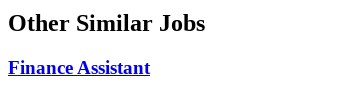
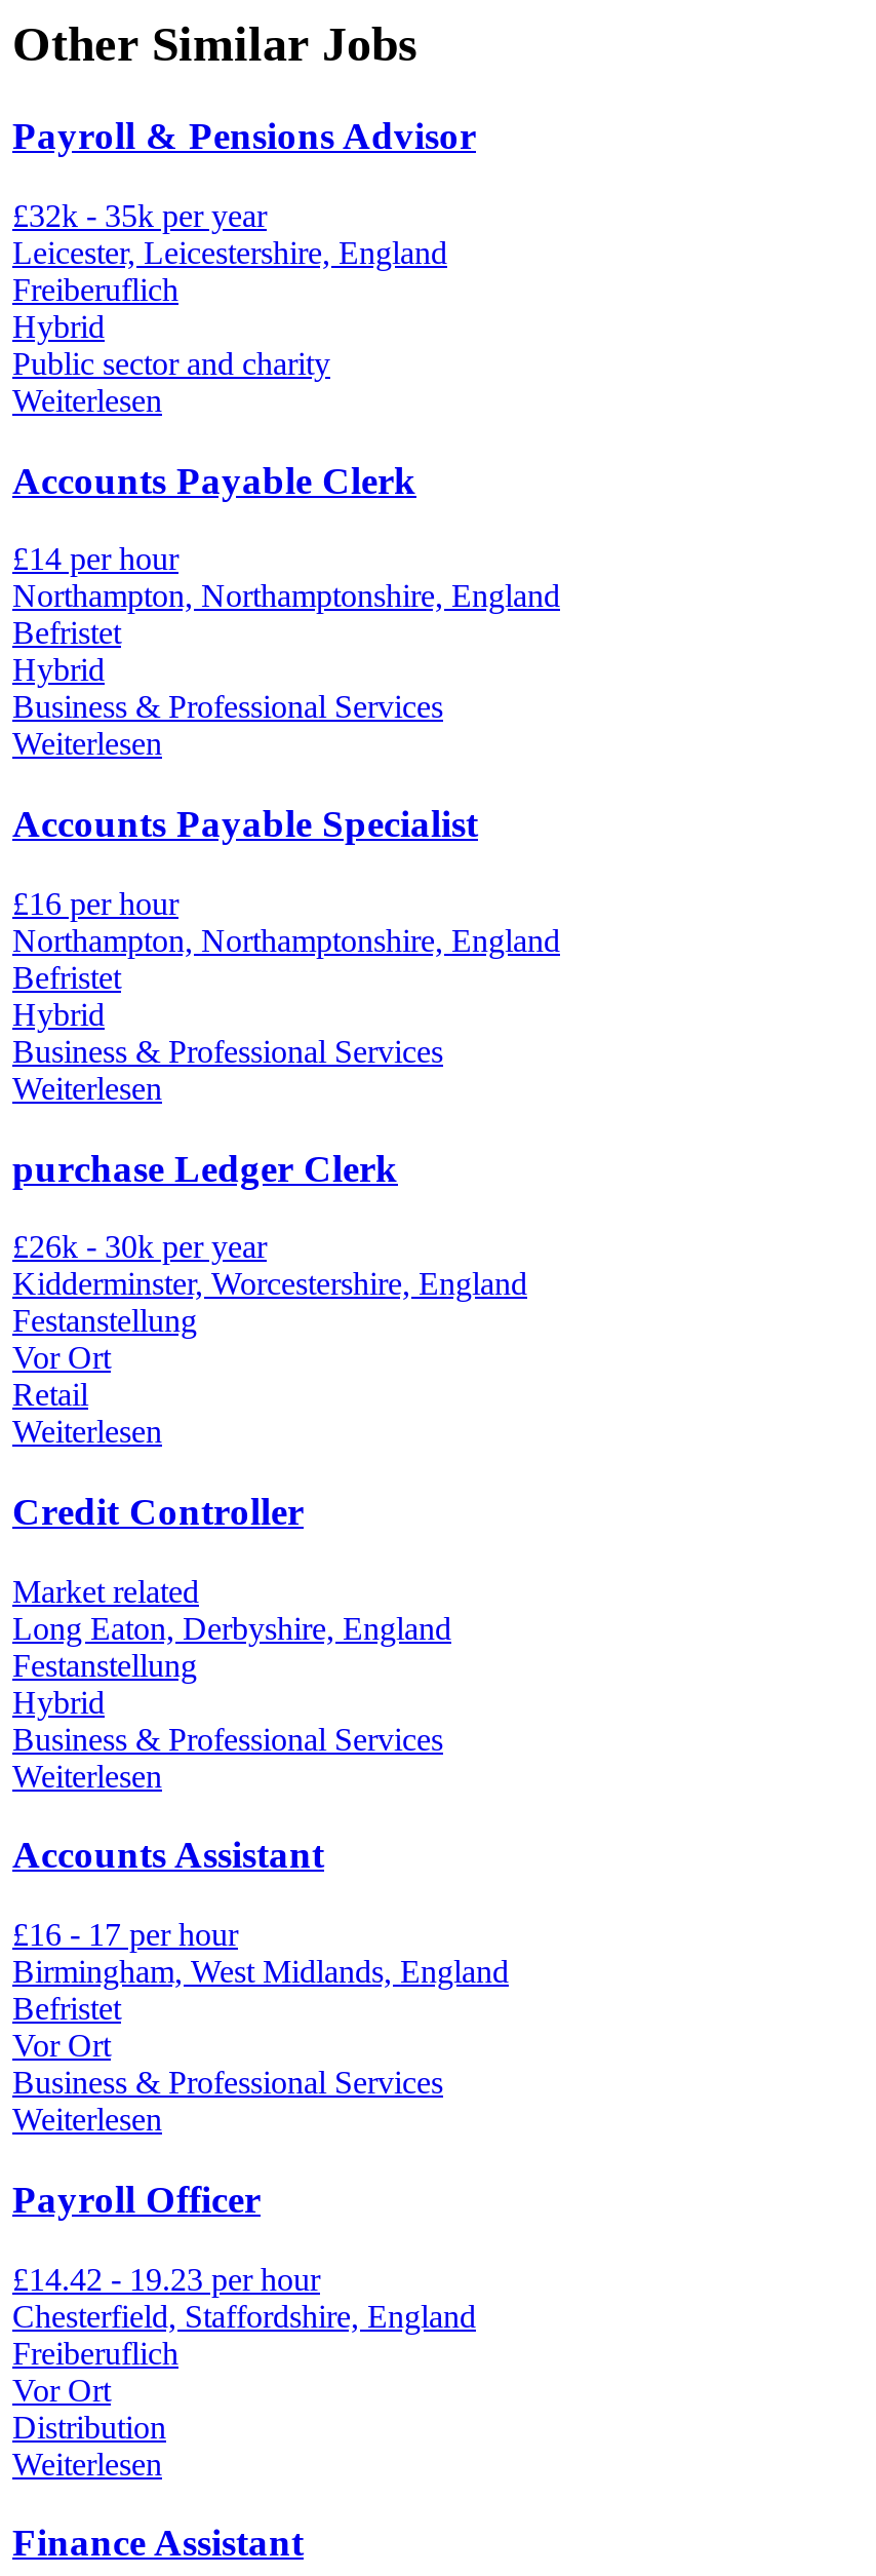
none -> [12,114,560,2481] Payroll & Pensions Advisor | £32k - 35k per year | Leicester, Leicestershire, England | Freiberuflich | Hybrid | Public sector and charity | Weiterlesen | Accounts Payable Clerk | £14 per hour | Northampton, Northamptonshire, England | Befristet | Hybrid | Business & Professional Services | Weiterlesen | Accounts Payable Specialist | £16 per hour | Northampton, Northamptonshire, England | Befristet | Hybrid | Business & Professional Services | Weiterlesen | purchase Ledger Clerk | £26k - 30k per year | Kidderminster, Worcestershire, England | Festanstellung | Vor Ort | Retail | Weiterlesen | Credit Controller | Market related | Long Eaton, Derbyshire, England | Festanstellung | Hybrid | Business & Professional Services | Weiterlesen | Accounts Assistant | £16 - 17 per hour | Birmingham, West Midlands, England | Befristet | Vor Ort | Business & Professional Services | Weiterlesen | Payroll Officer | £14.42 - 19.23 per hour | Chesterfield, Staffordshire, England | Freiberuflich | Vor Ort | Distribution | Weiterlesen

